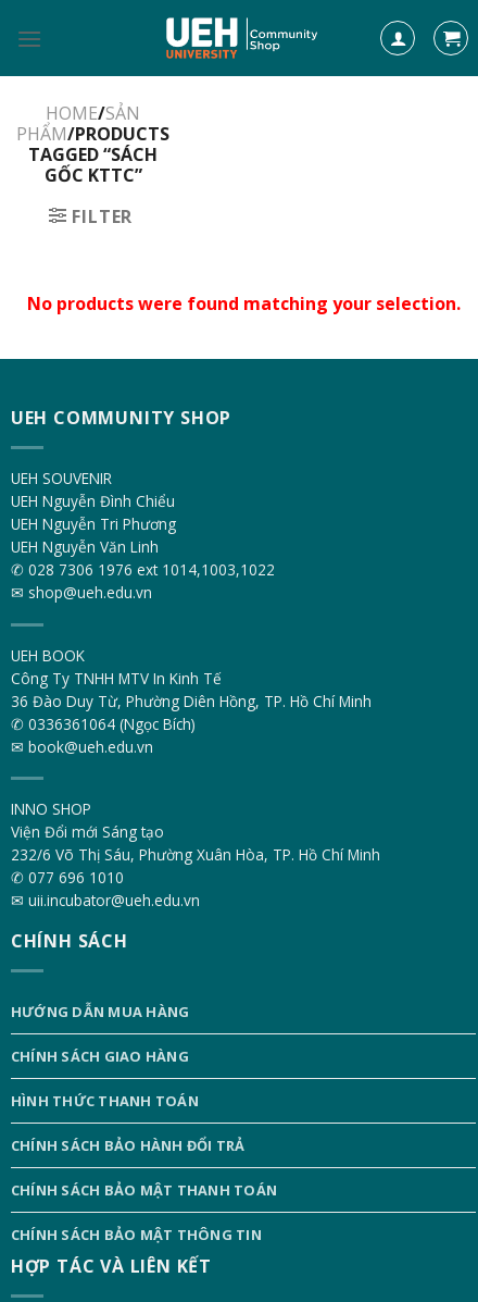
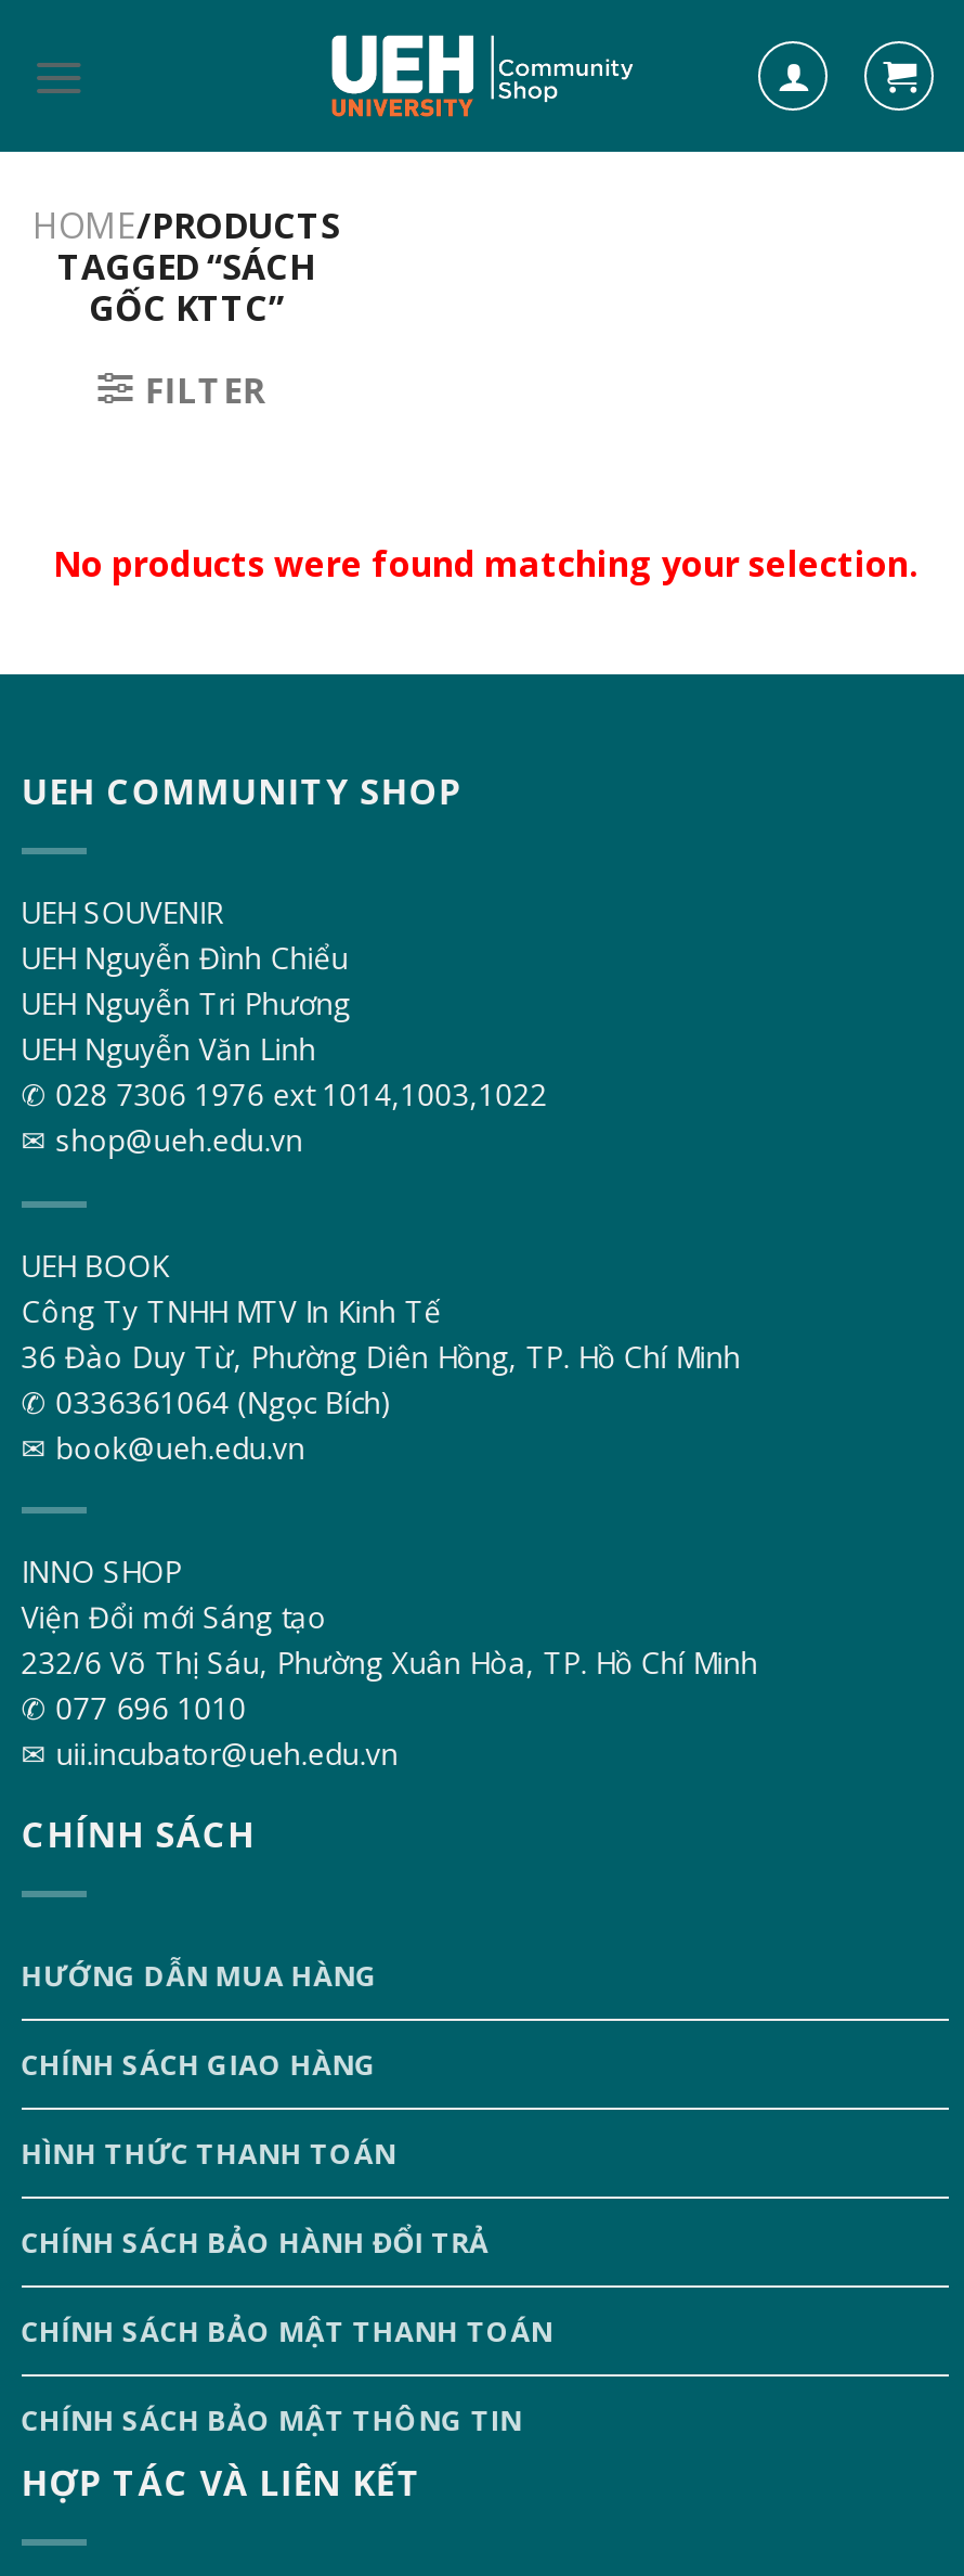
[16,101,169,146] HOME/SẢN | PHẨM/PRODUCTS -> [32,202,340,249] HOME/PRODUCTS

